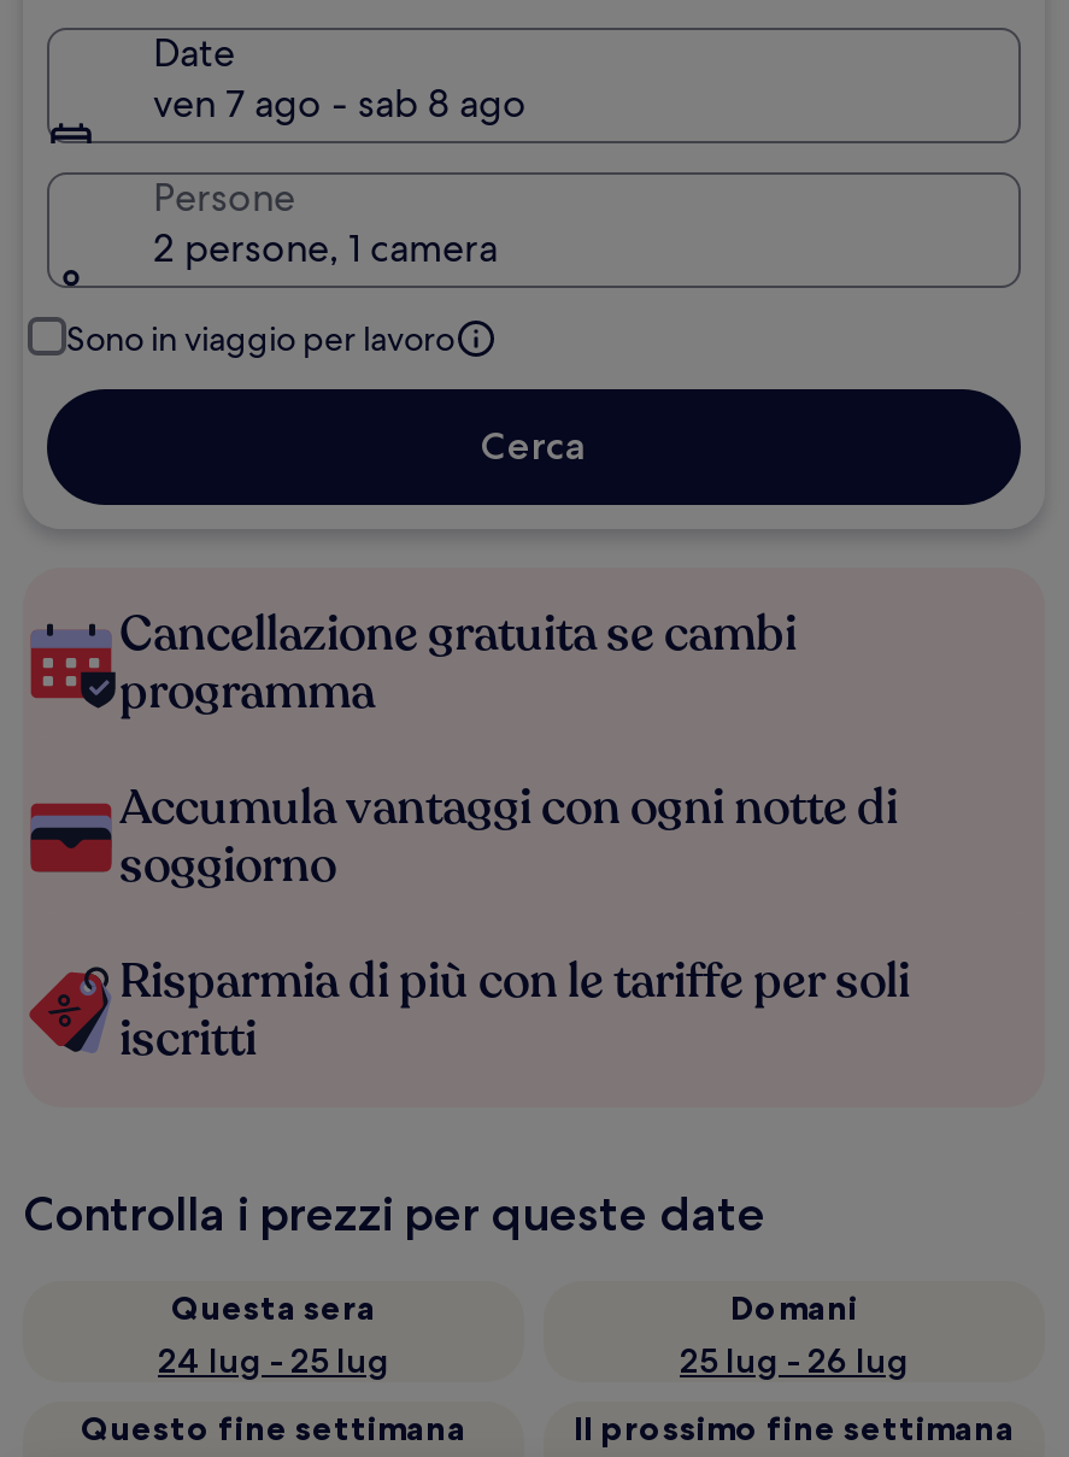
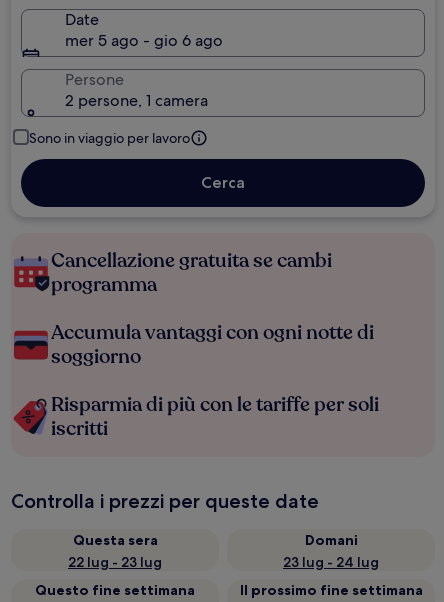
[153,78,527,129] ven 7 ago - sab 8 ago -> [65,30,223,51] mer 5 ago - gio 6 ago
[158,1339,389,1382] 24 lug - 25 lug -> [68,553,162,571] 22 lug - 23 lug
[680,1339,909,1382] 25 lug - 26 lug -> [283,553,379,571] 23 lug - 24 lug

